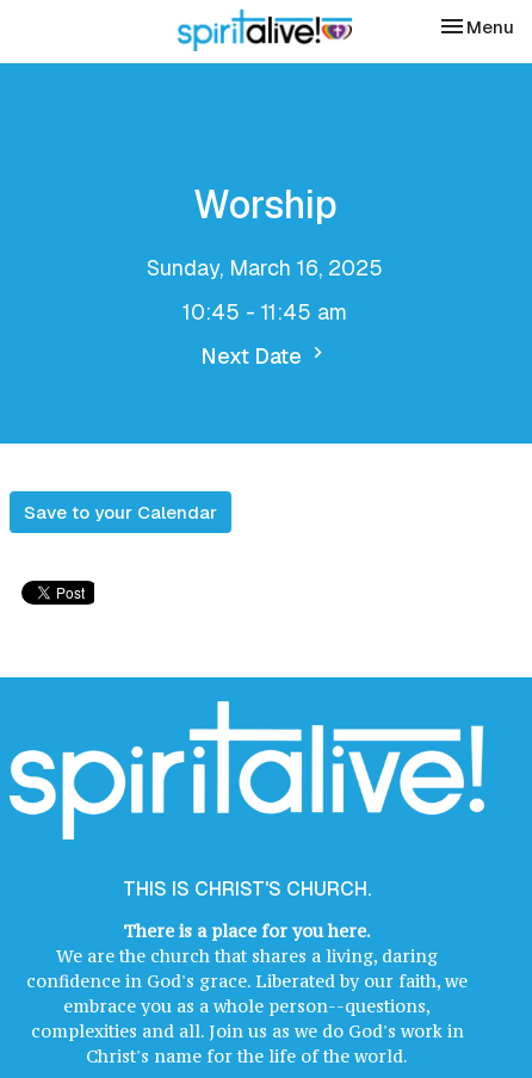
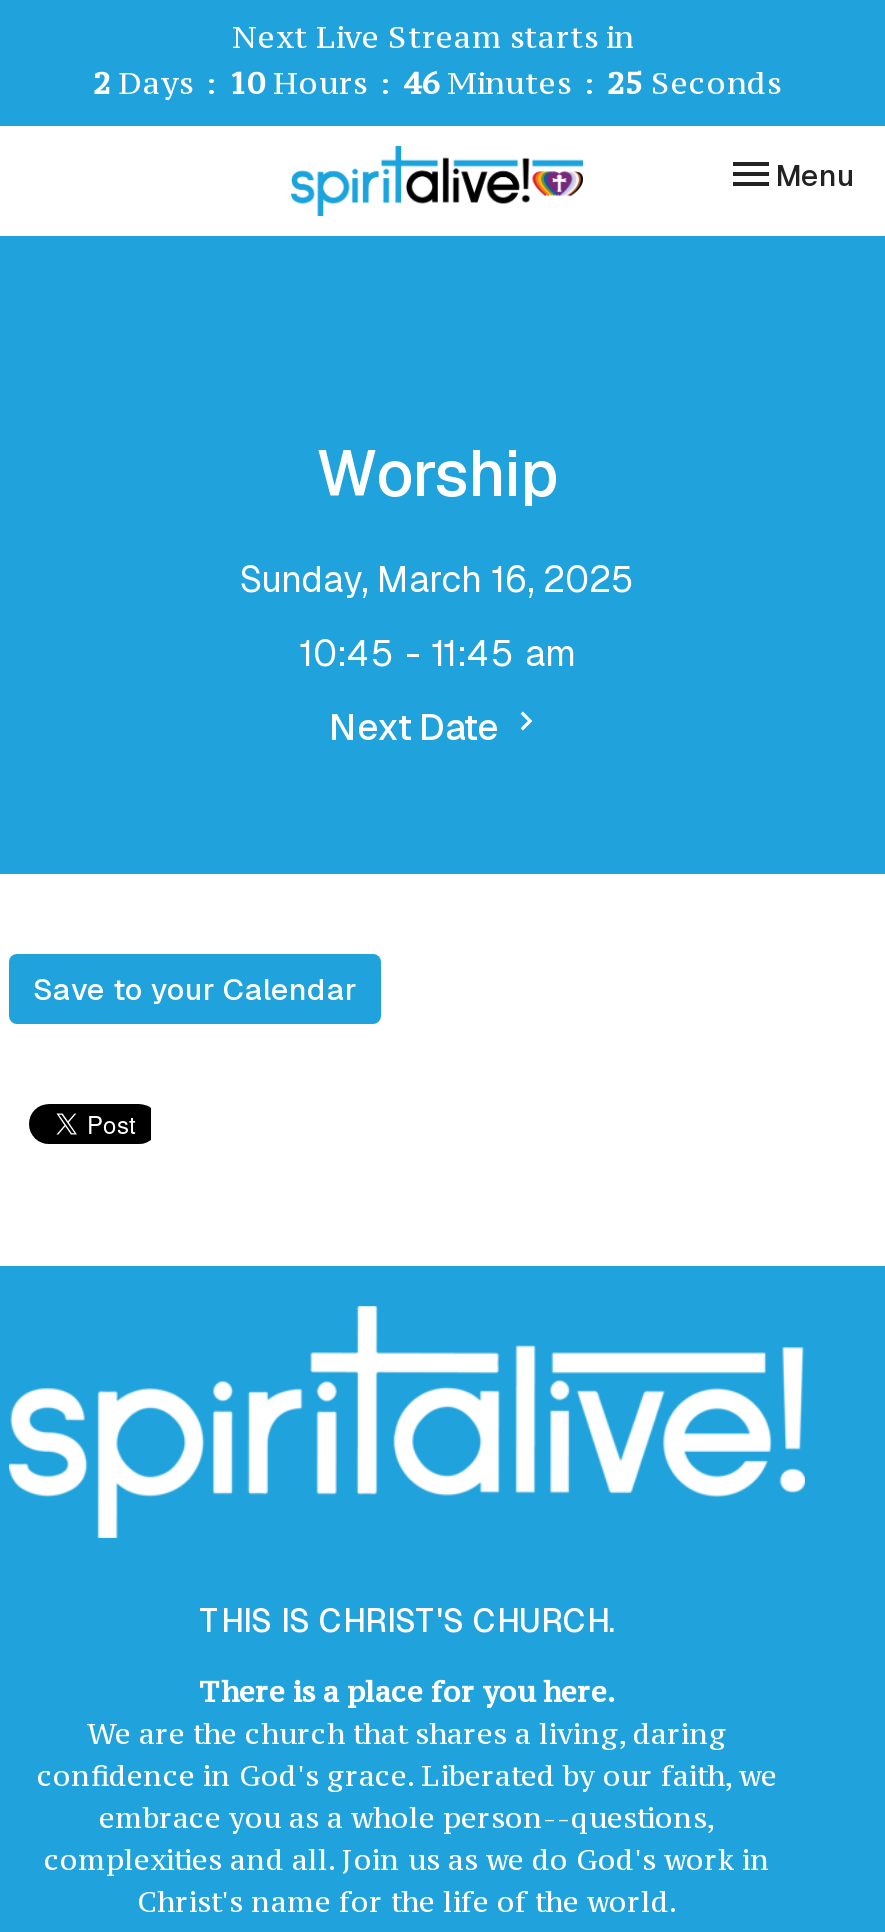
none -> [93,16,781,102] Next Live Stream starts in | 2 Days | 10 Hours | 46 Minutes | 25 Seconds

